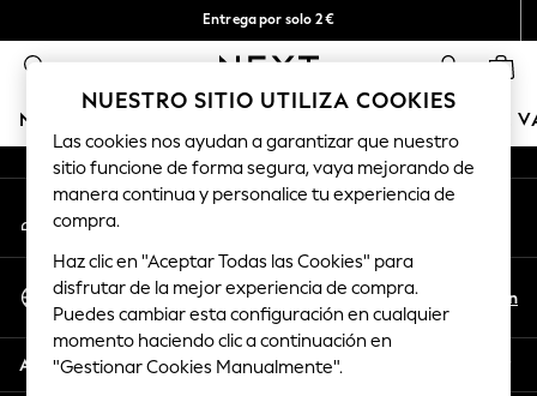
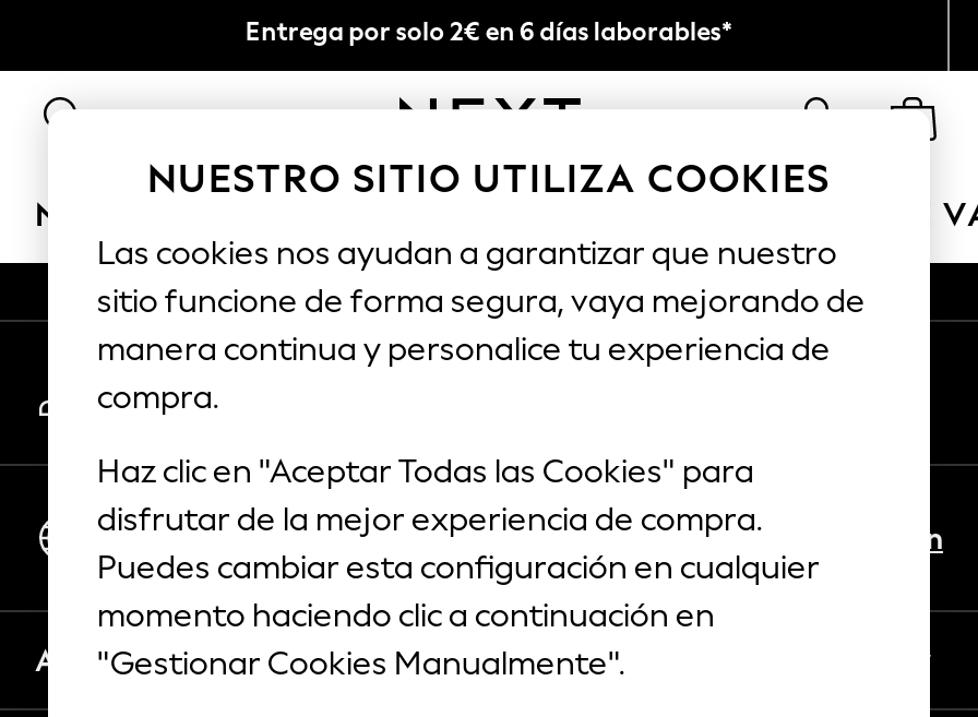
[203,11,334,28] Entrega por solo 2 € -> [245,16,733,47] Entrega por solo 2€ en 6 días laborables*

